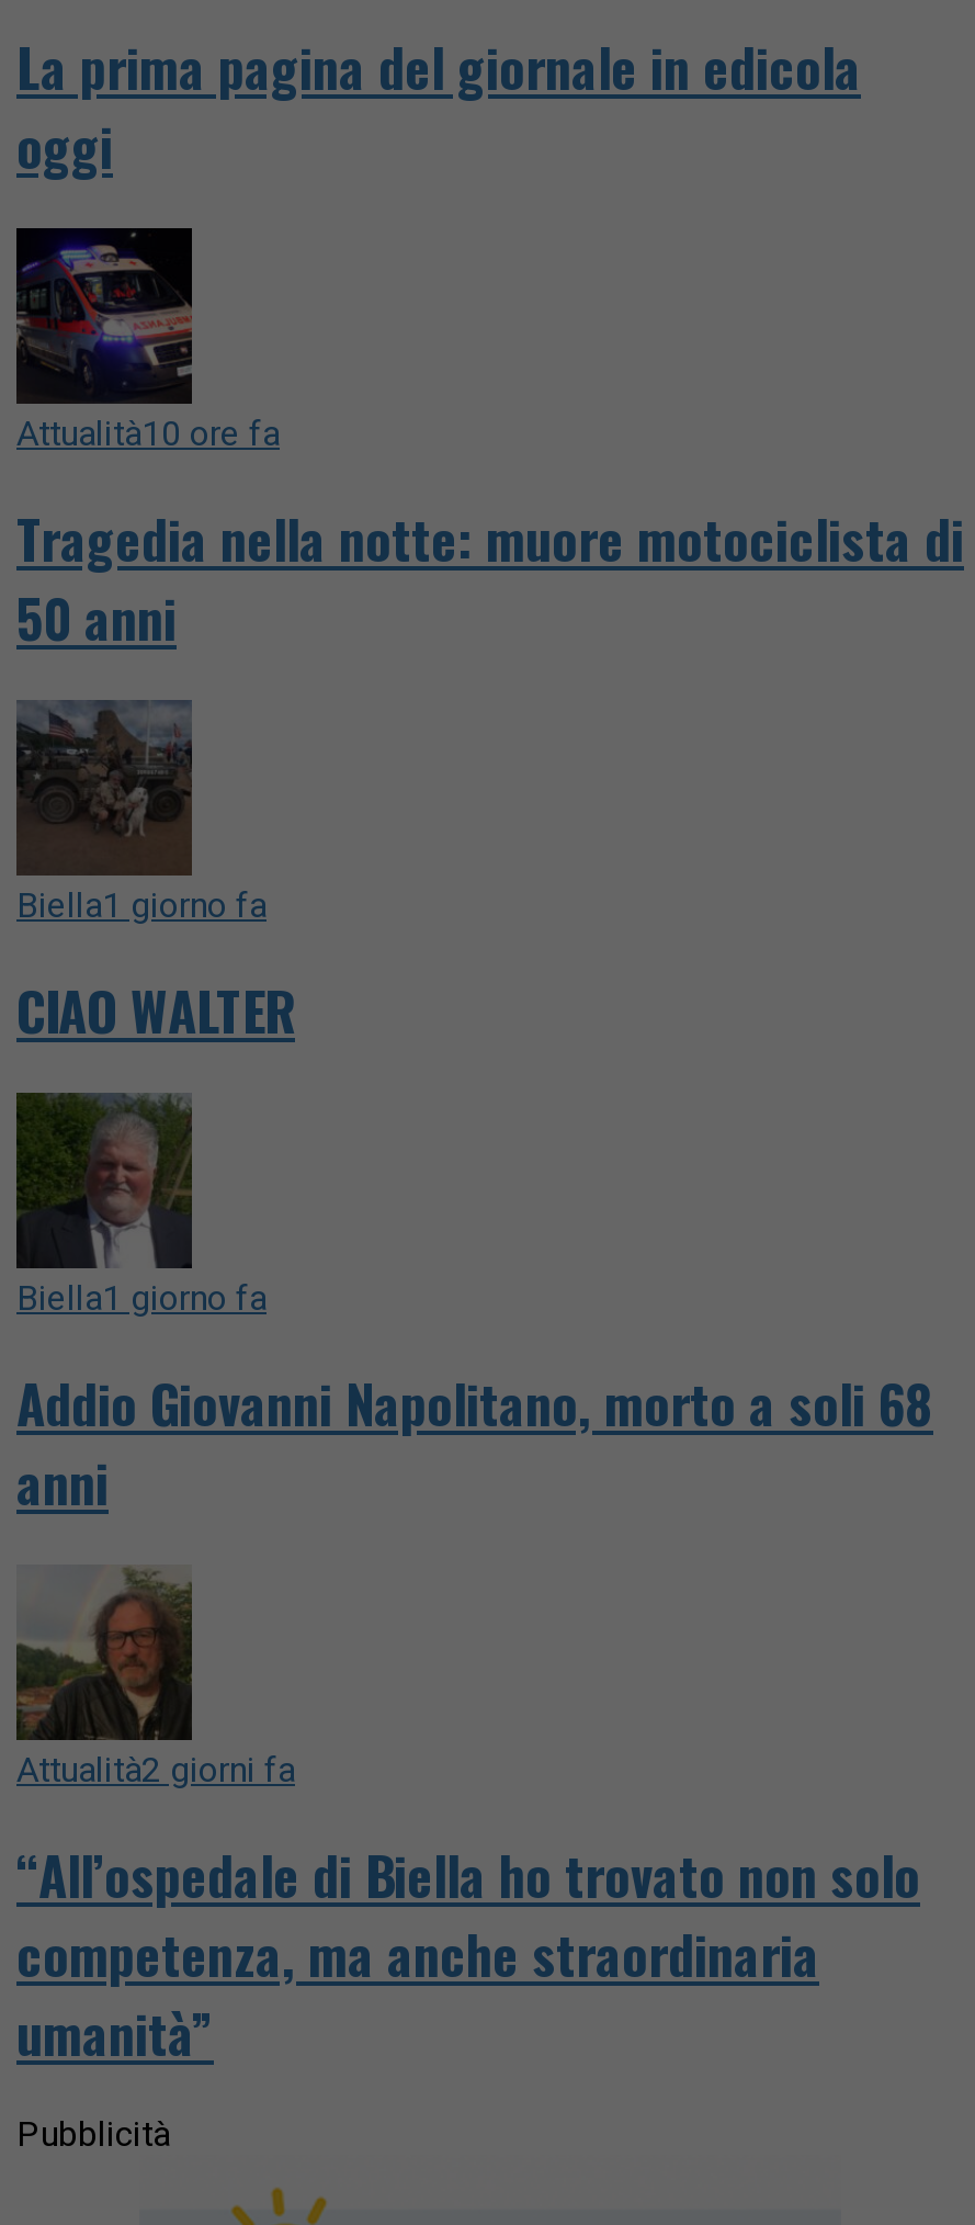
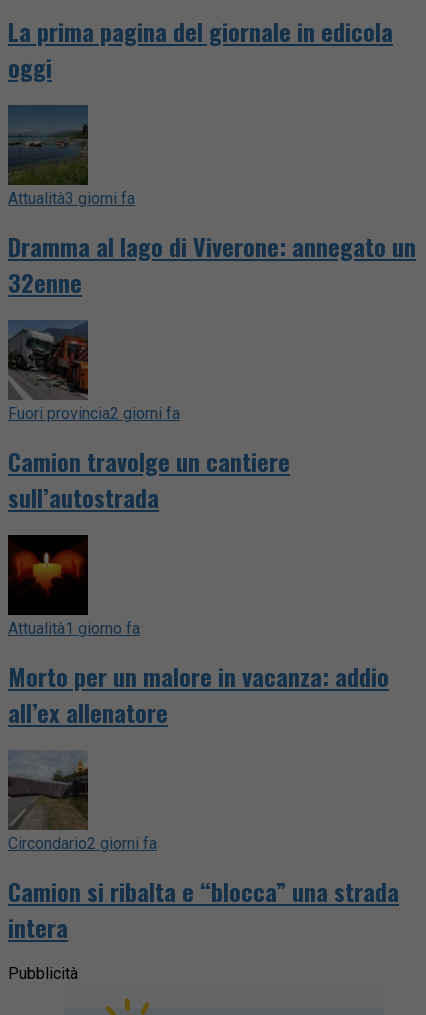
[14,226,280,455] [image] | Attualità10 ore fa -> [7,104,135,208] [image] | Attualità3 giorni fa
[16,498,964,656] Tragedia nella notte: muore motociclista di | 50 anni -> [8,228,416,300] Dramma al lago di Viverone: annegato un | 32enne
[14,700,267,926] [image] | Biella1 giorno fa -> [8,320,180,423] [image] | Fuori provincia2 giorni fa
[16,970,295,1049] CIAO WALTER -> [8,443,290,515] Camion travolge un cantiere | sull’autostrada
[14,1143,194,1260] [image] -> [8,522,89,575] [image]
[16,1277,267,1318] Biella1 giorno fa -> [8,619,140,638] Attualità1 giorno fa
[16,1362,933,1520] Addio Giovanni Napolitano, morto a soli 68 | anni -> [8,658,389,730] Morto per un malore in vacanza: addio | all’ex allenatore
[14,1615,194,1731] [image] -> [8,737,88,790] [image]
[16,1748,295,1790] Attualità2 giorni fa -> [8,834,157,853] Circondario2 giorni fa
[16,1833,920,2070] “All’ospedale di Biella ho trovato non solo | competenza, ma anche straordinaria | umanità” -> [8,872,399,944] Camion si ribalta e “blocca” una strada | intera

